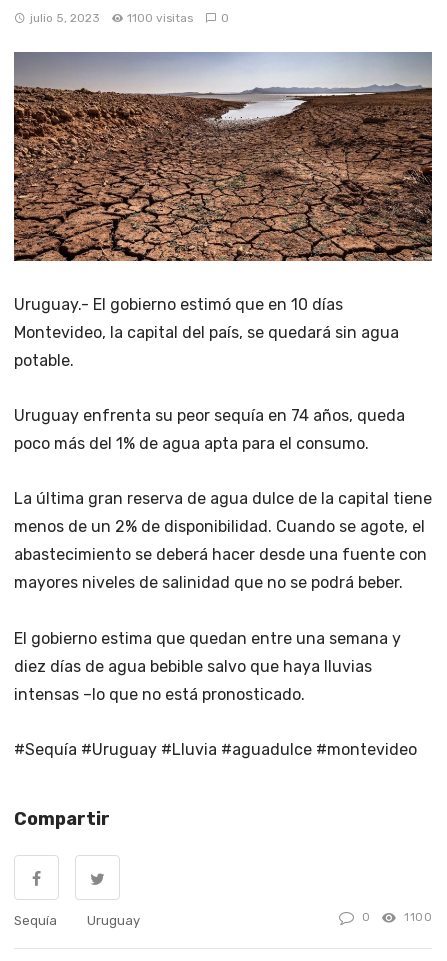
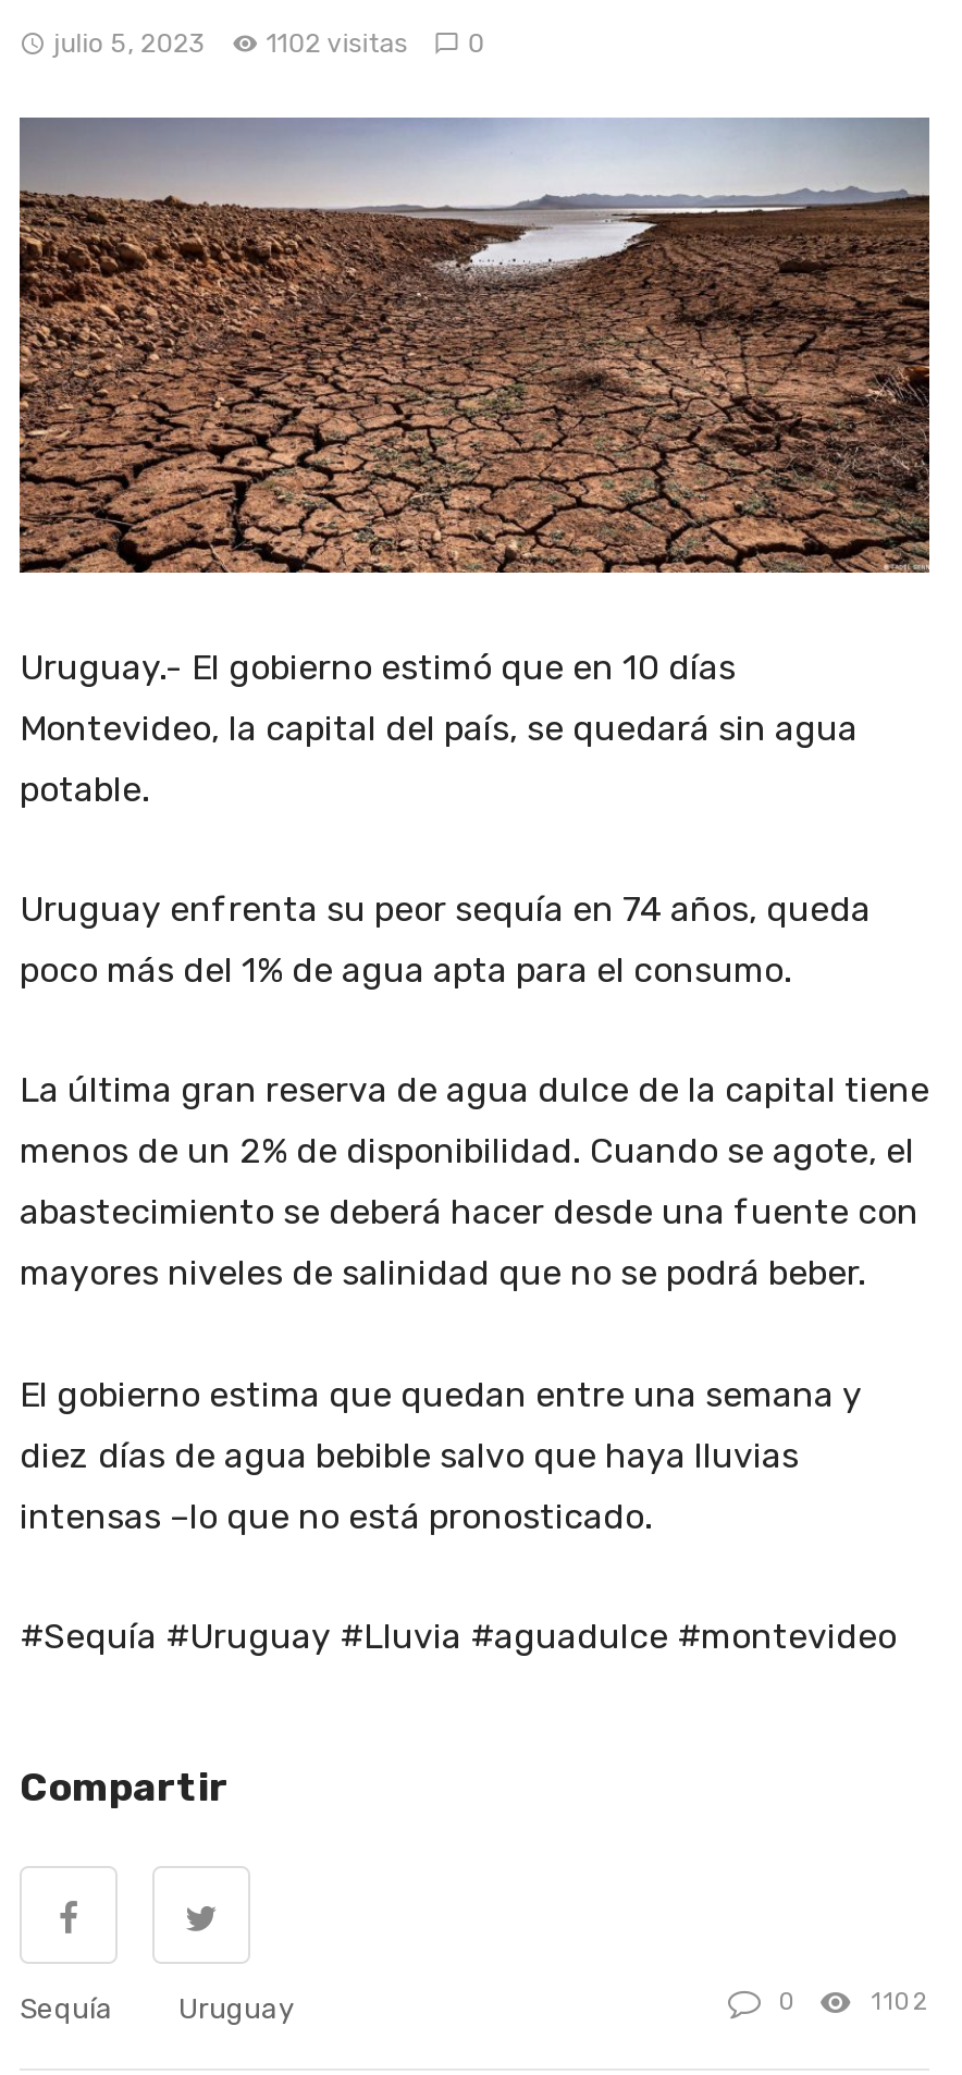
[30,11,229,25] julio 5, 2023 1100 visitas 0 -> [54,28,485,59] julio 5, 2023 1102 visitas 0
[404,911,432,924] 1100 -> [871,1987,929,2016] 1102

